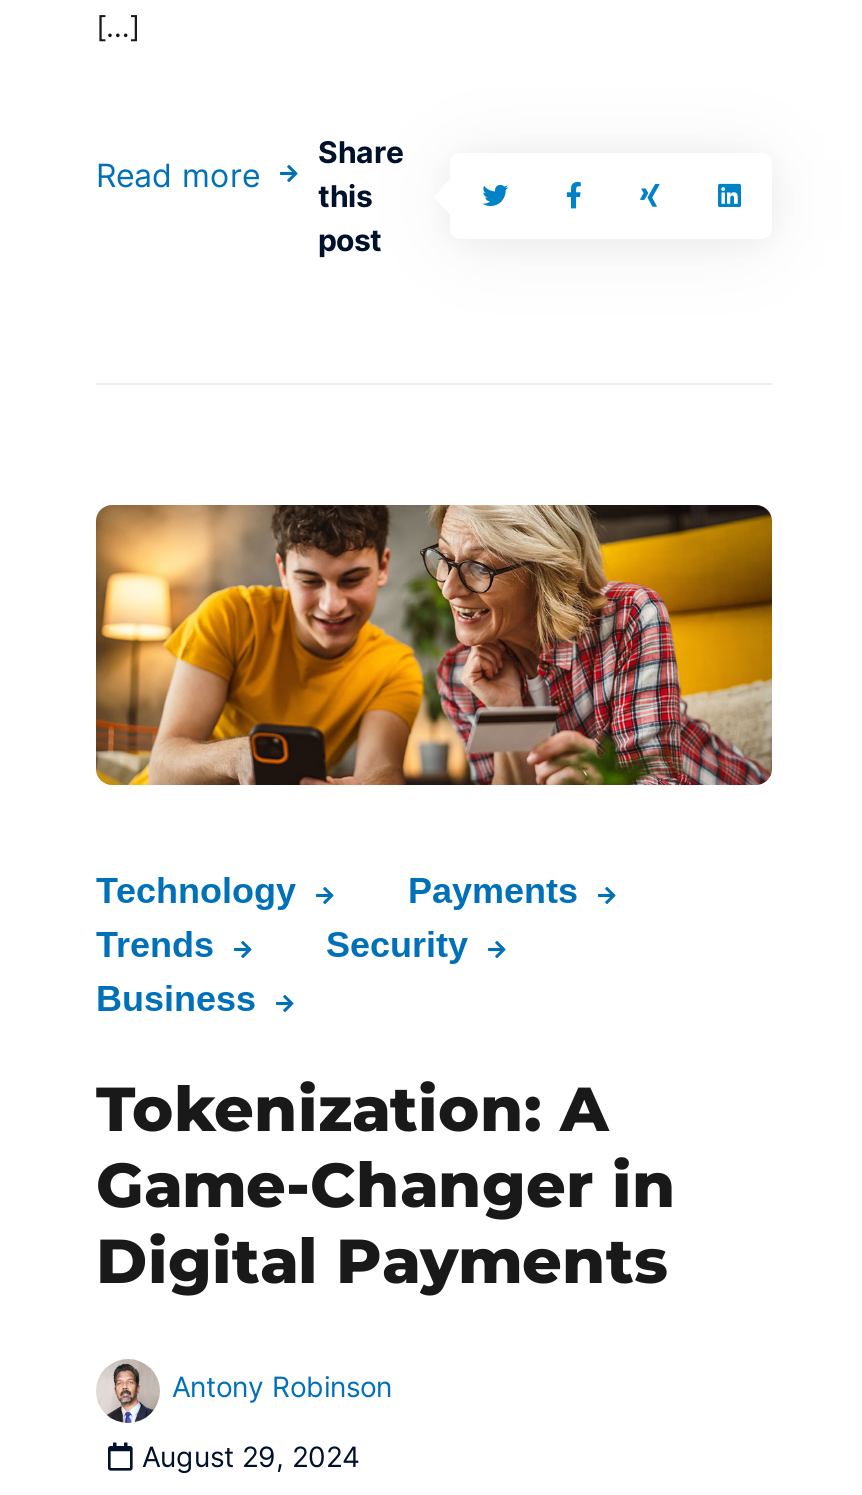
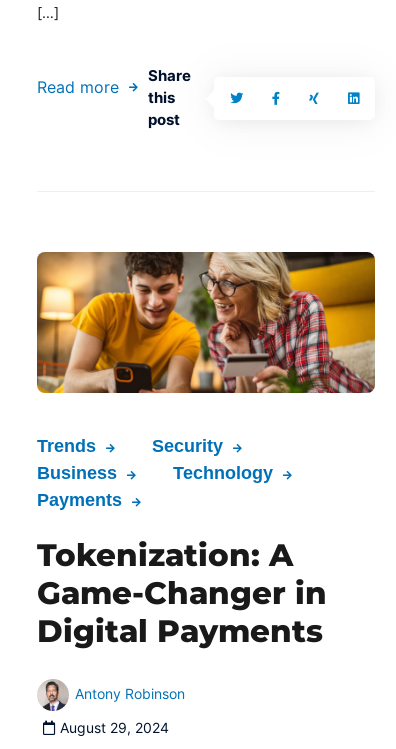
moved [96,872,578,912] -> [37,463,273,510]: Technology | Payments
moved [96,926,468,1020] -> [37,436,223,483]: Trends | Security | Business

